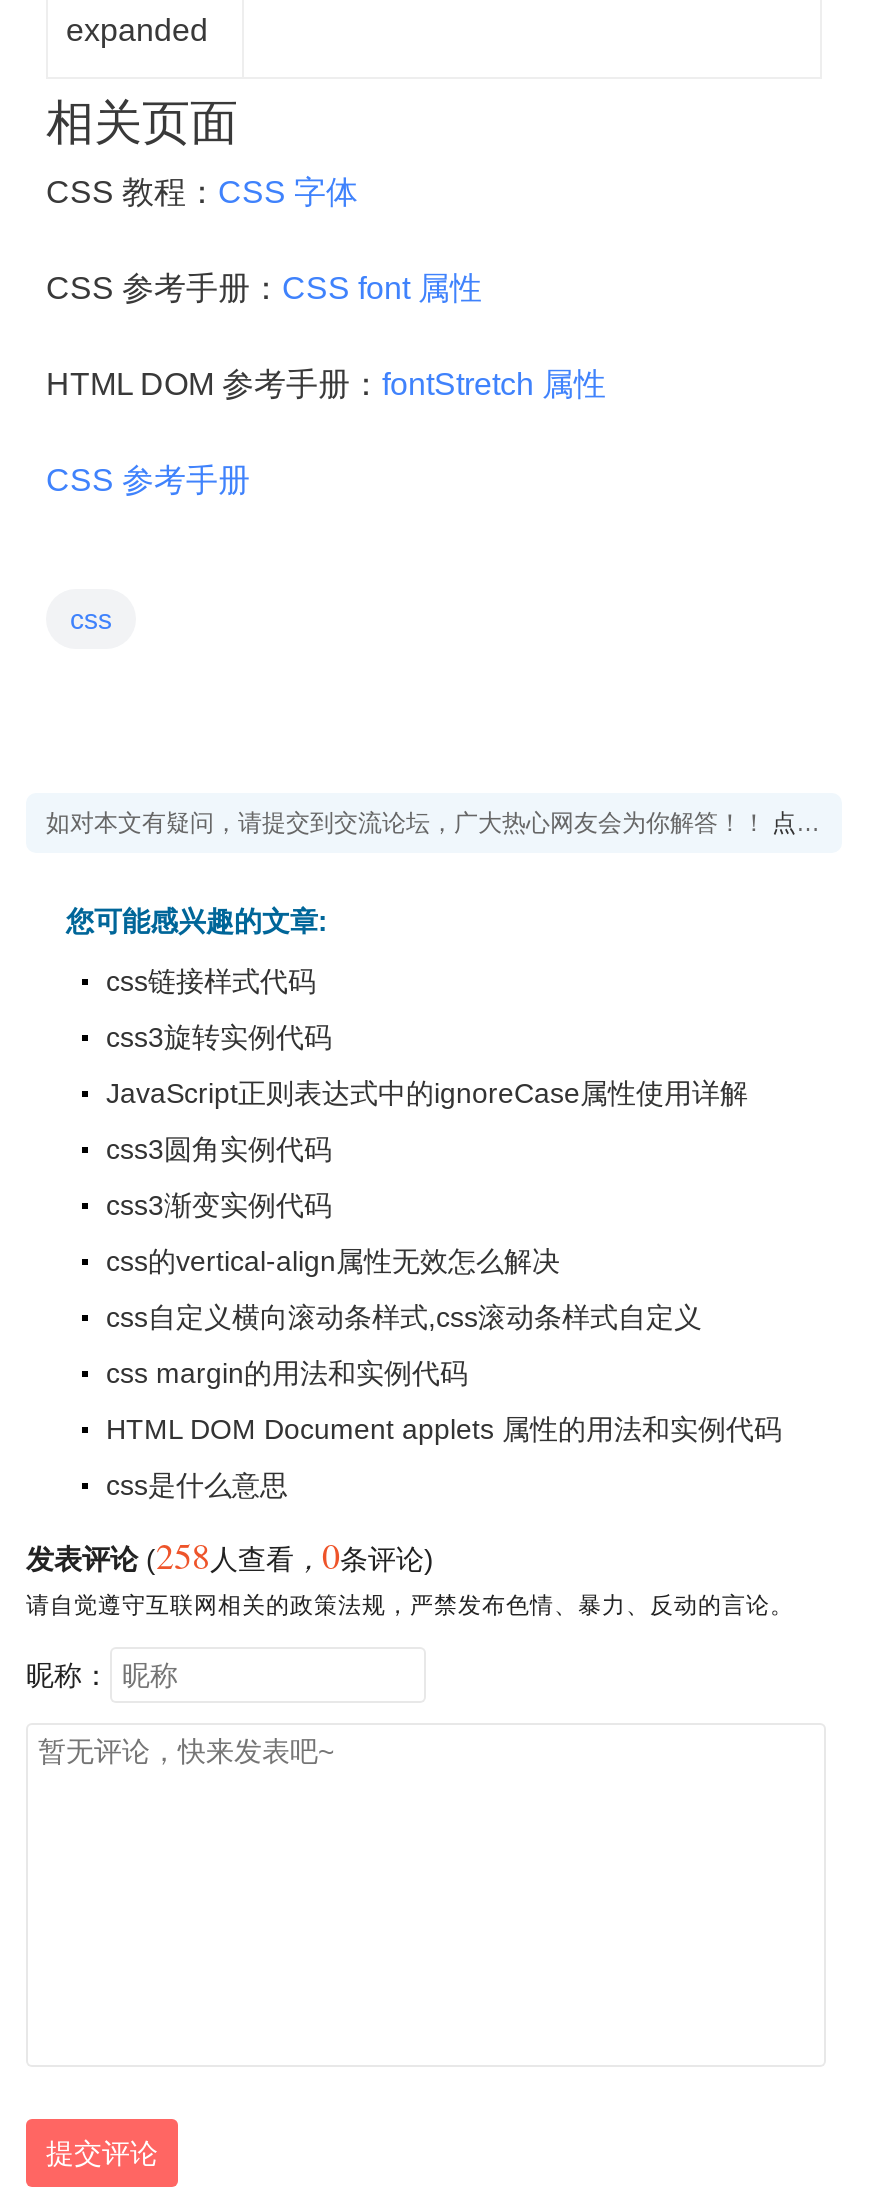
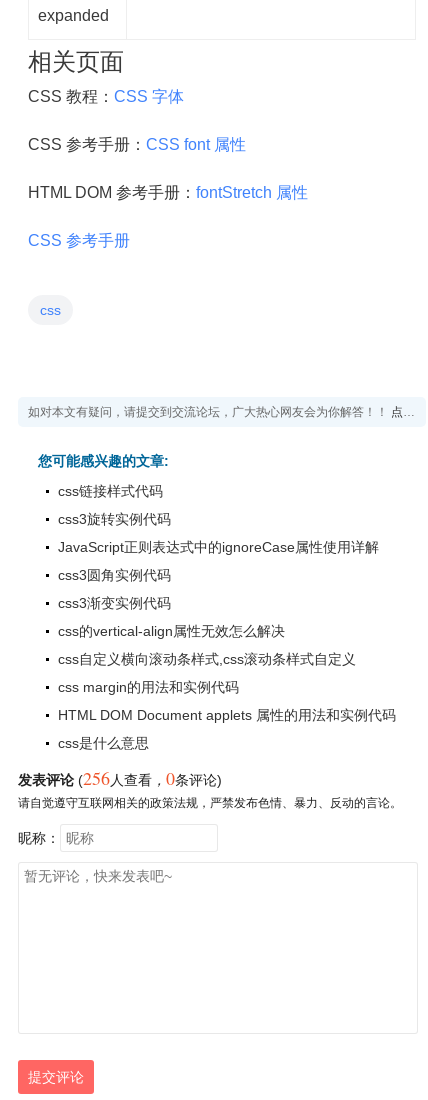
[26,1531,434,1579] 发表评论 (258人查看，0条评论) -> [18,766,222,790] 发表评论 (256人查看，0条评论)

